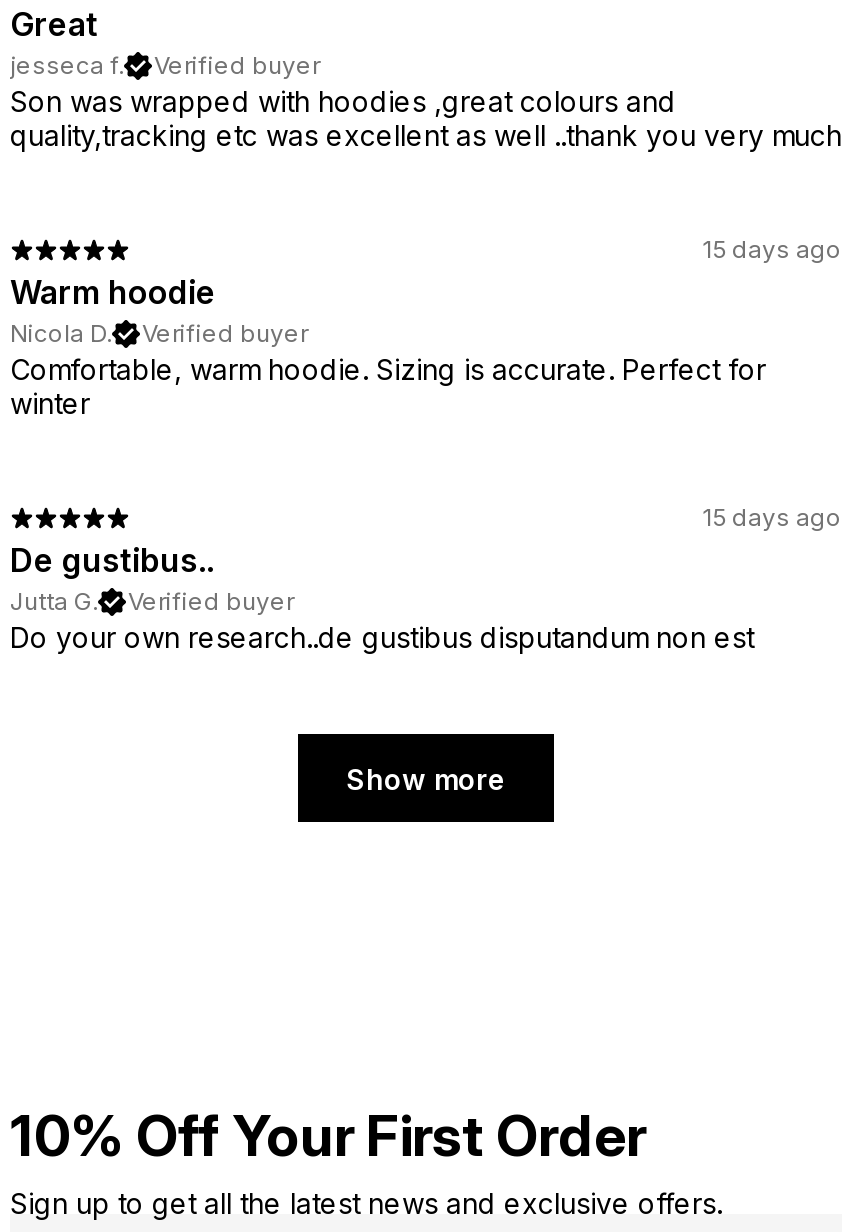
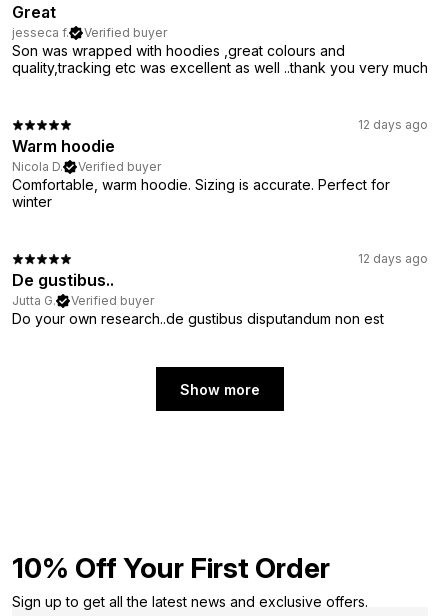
[702,235,842,265] 15 days ago -> [358,117,428,132] 12 days ago
[702,503,842,533] 15 days ago -> [358,251,428,266] 12 days ago

